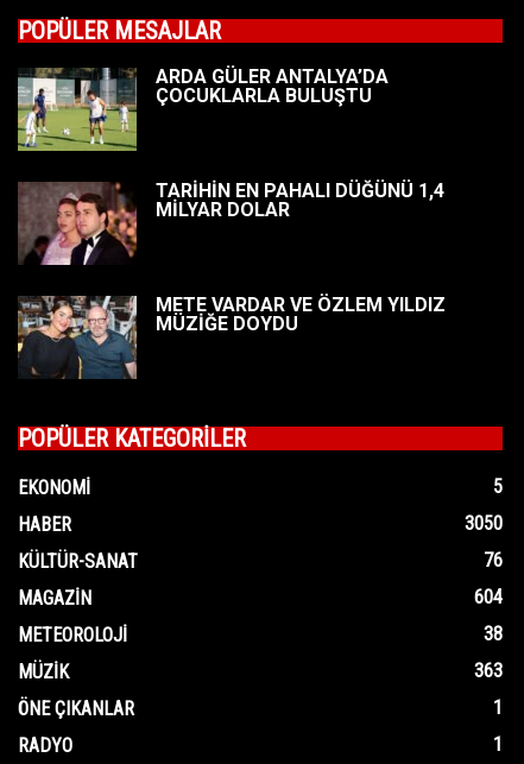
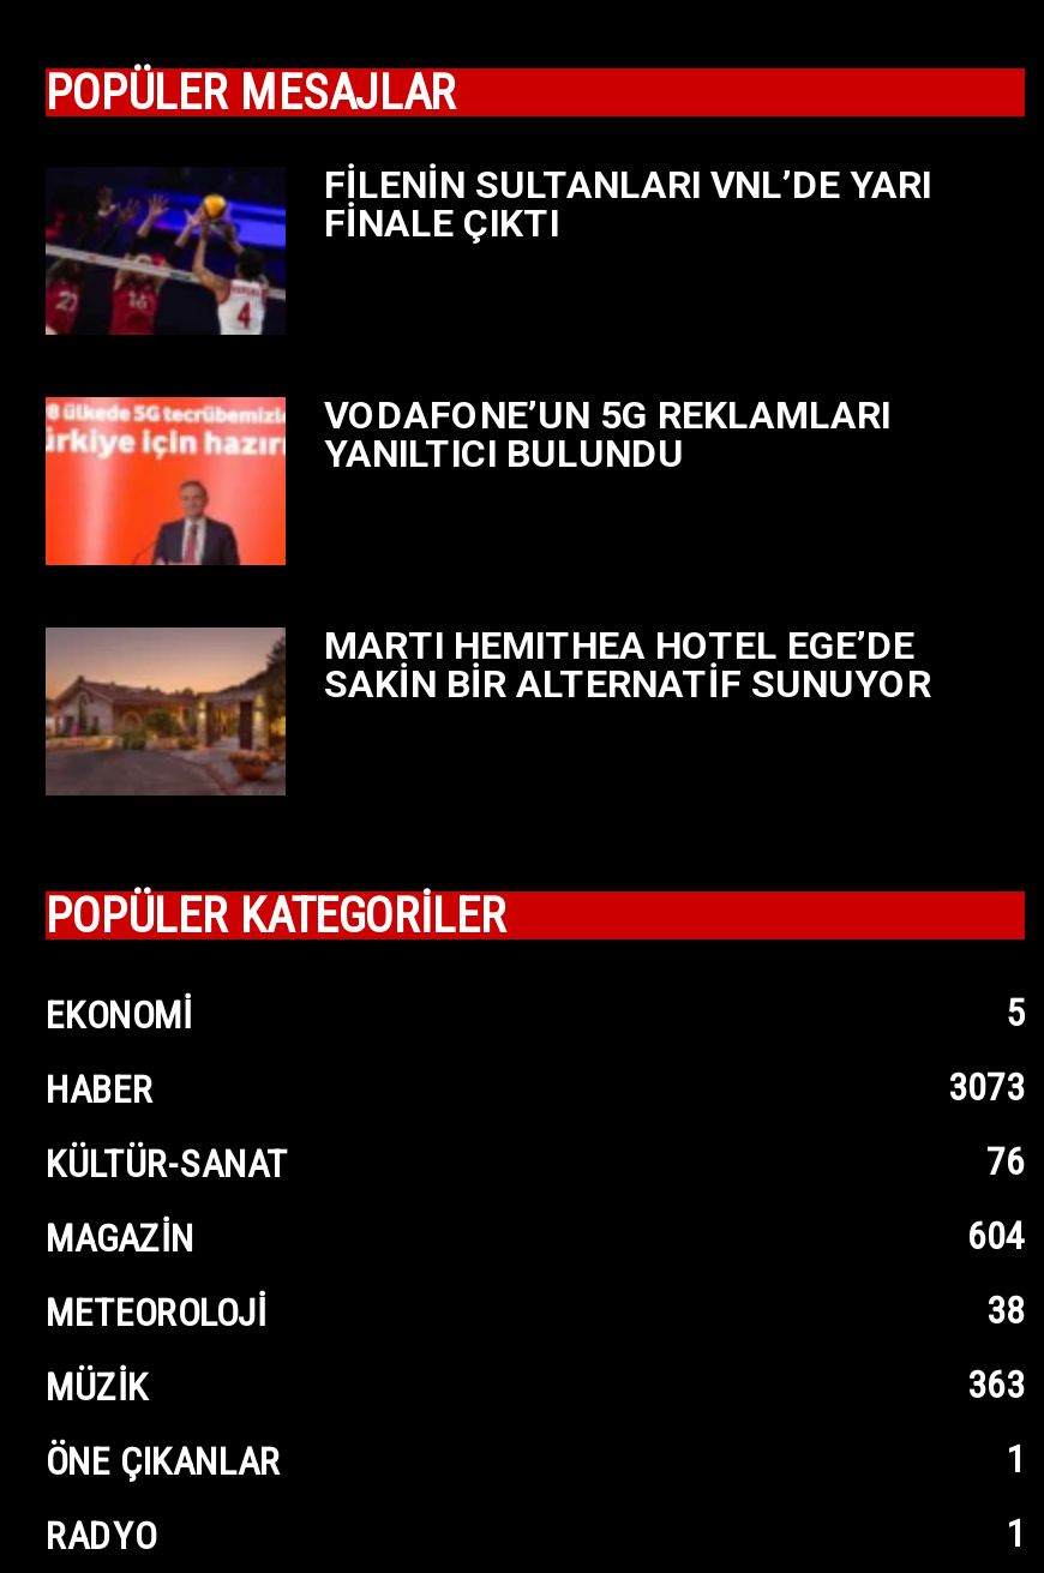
[17,65,389,152] [image] | ARDA GÜLER ANTALYA’DA | ÇOCUKLARLA BULUŞTU -> [46,162,931,336] [image] | FİLENİN SULTANLARI VNL’DE YARI | FİNALE ÇIKTI
[18,179,444,266] [image] | TARİHİN EN PAHALI DÜĞÜNÜ 1,4 | MİLYAR DOLAR -> [43,393,890,569] [image] | VODAFONE’UN 5G REKLAMLARI | YANILTICI BULUNDU
[18,293,446,379] [image] | METE VARDAR VE ÖZLEM YILDIZ | MÜZİĞE DOYDU -> [46,623,931,797] [image] | MARTI HEMITHEA HOTEL EGE’DE | SAKİN BİR ALTERNATİF SUNUYOR
[465,512,503,534] 3050 -> [948,1065,1025,1110] 3073

